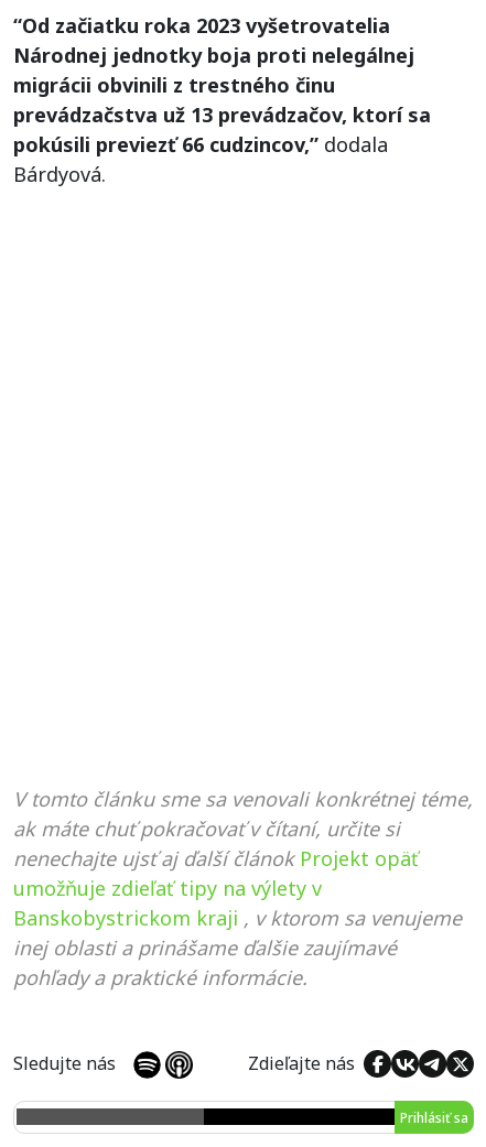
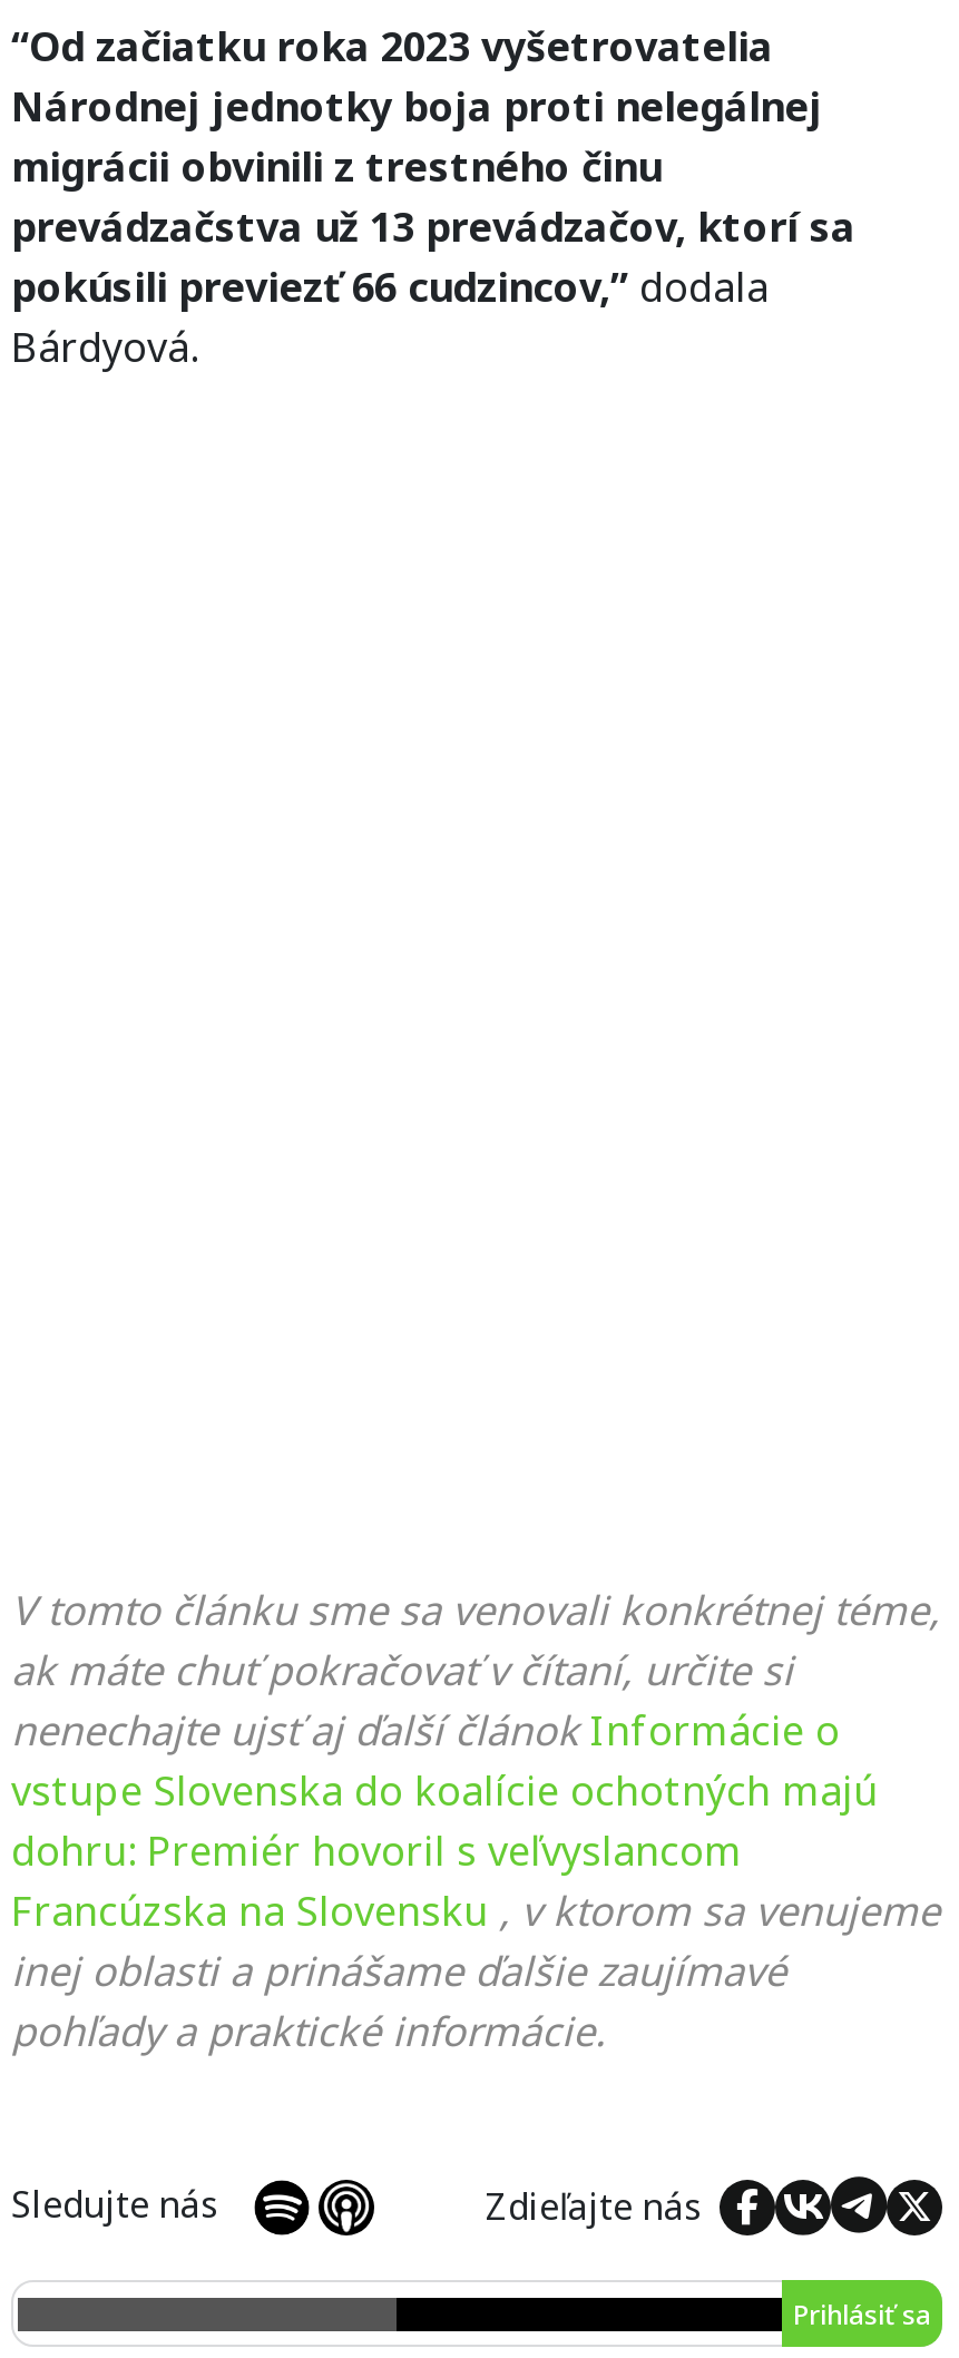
[13,845,462,931] nenechajte ujsť aj ďalší článok Projekt opäť | umožňuje zdieľať tipy na výlety v | Banskobystrickom kraji , v ktorom sa venujeme -> [11,1704,940,1937] nenechajte ujsť aj ďalší článok Informácie o | vstupe Slovenska do koalície ochotných majú | dohru: Premiér hovoril s veľvyslancom | Francúzska na Slovensku , v ktorom sa venujeme

